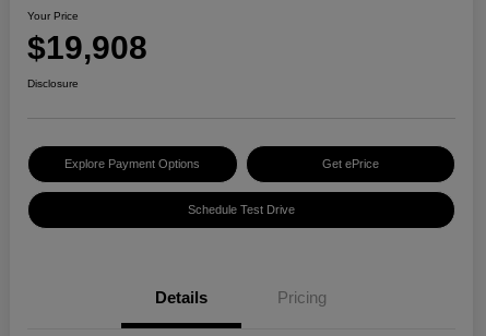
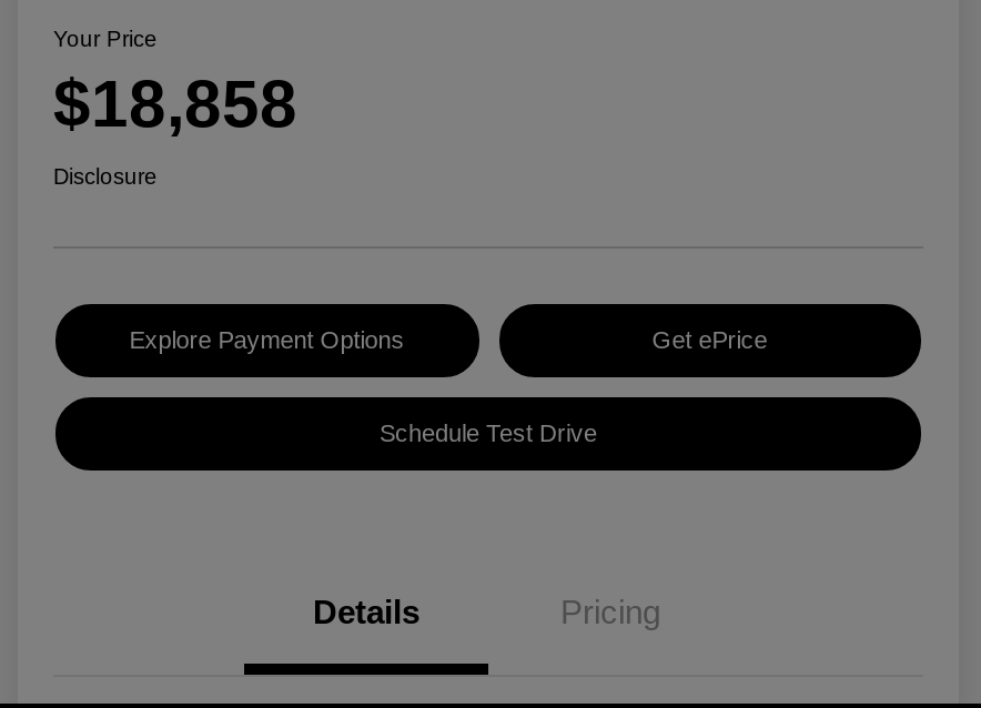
[27,29,147,65] $19,908 -> [53,66,297,139] $18,858

